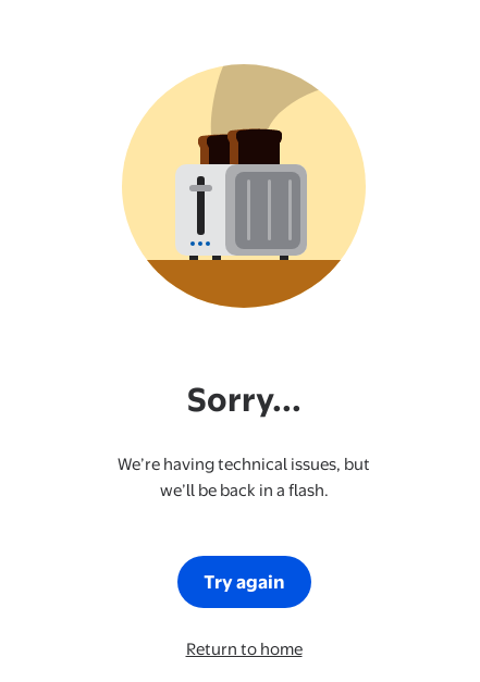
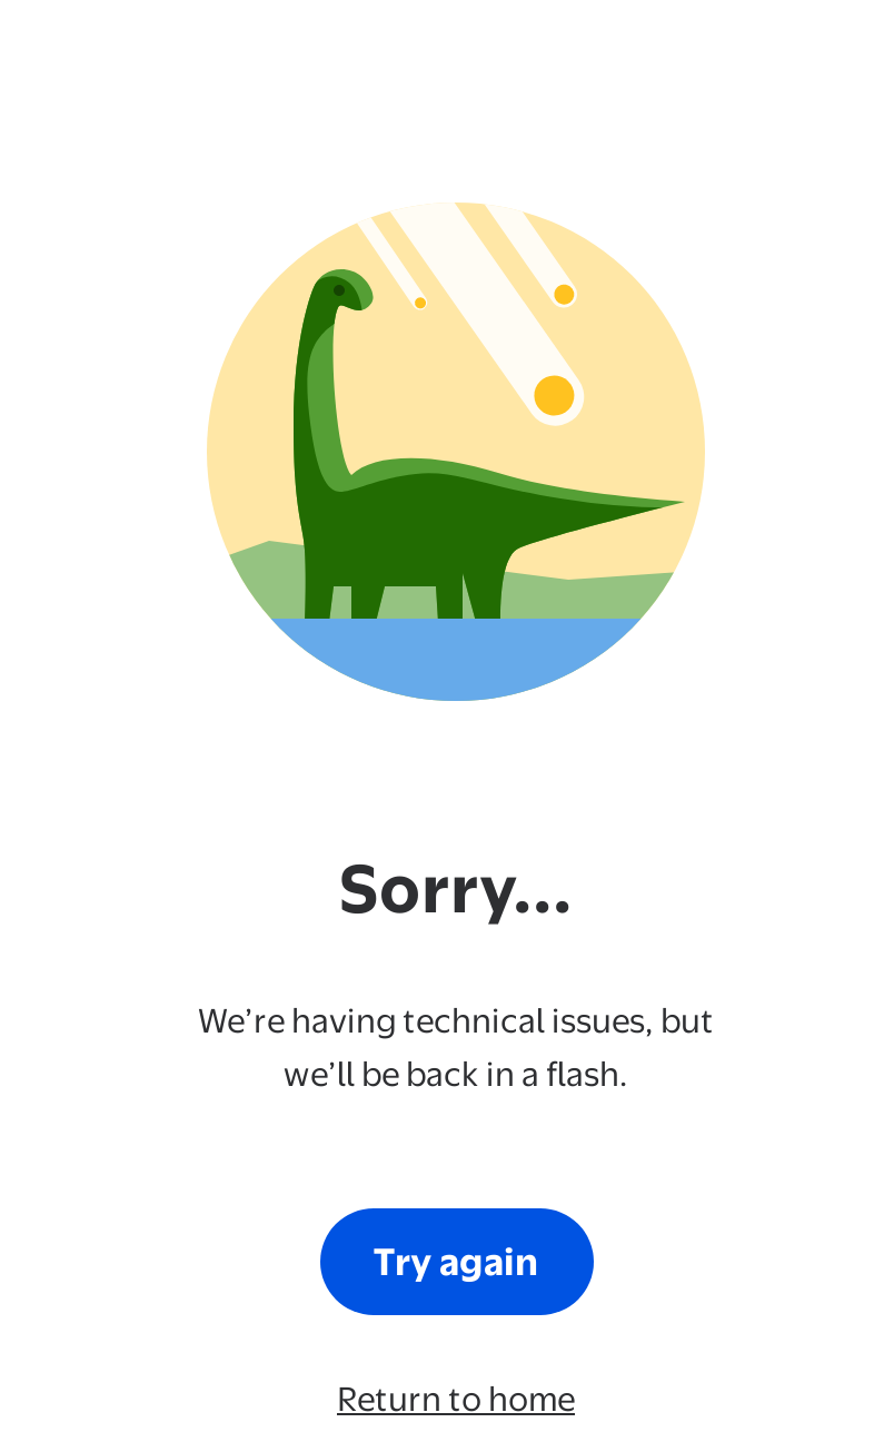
[134,64,352,309] [image] -> [229,205,683,703] [image]

